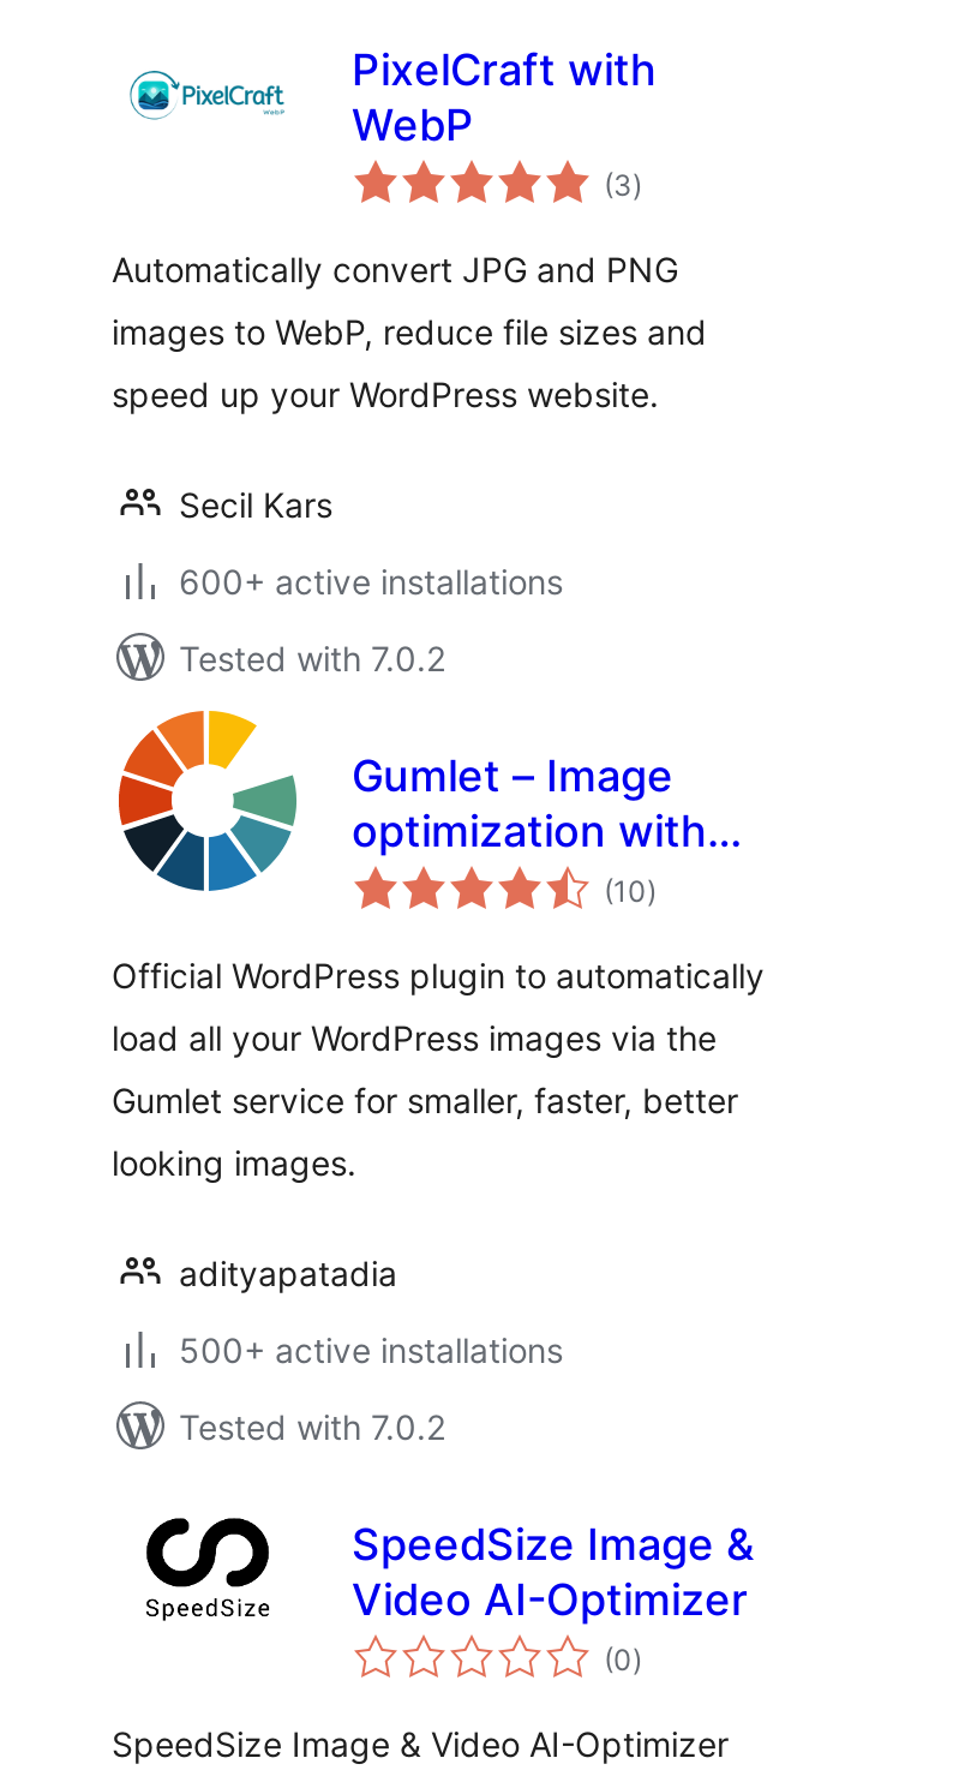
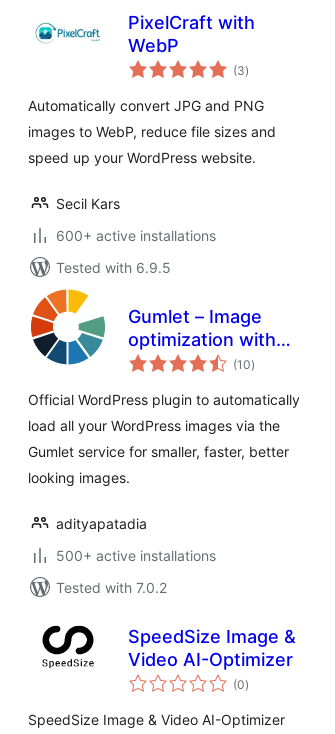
[179,638,445,678] Tested with 7.0.2 -> [56,259,171,276] Tested with 6.9.5

